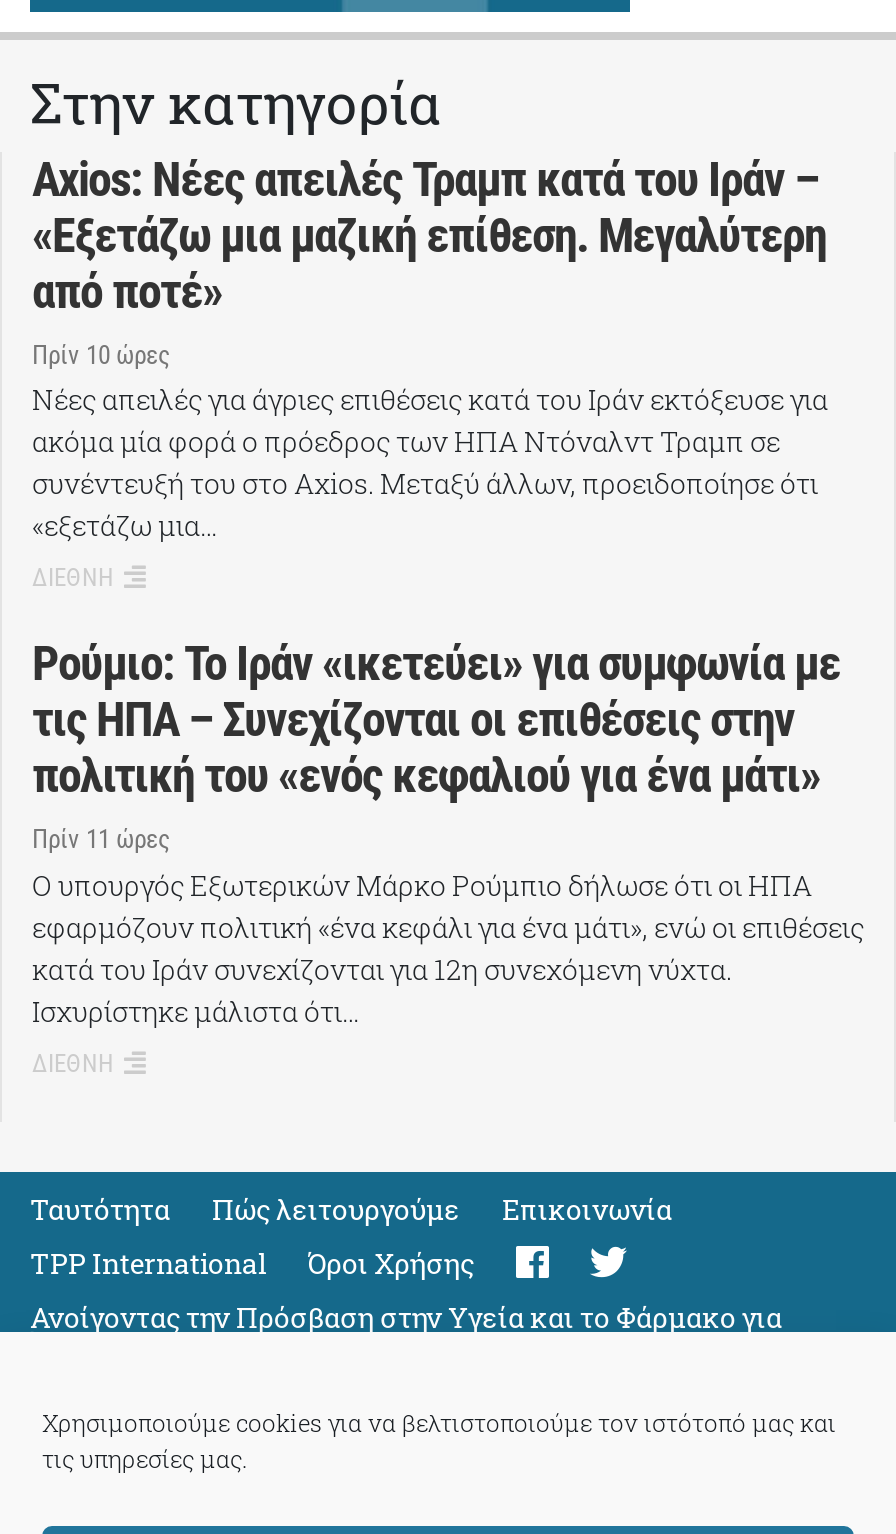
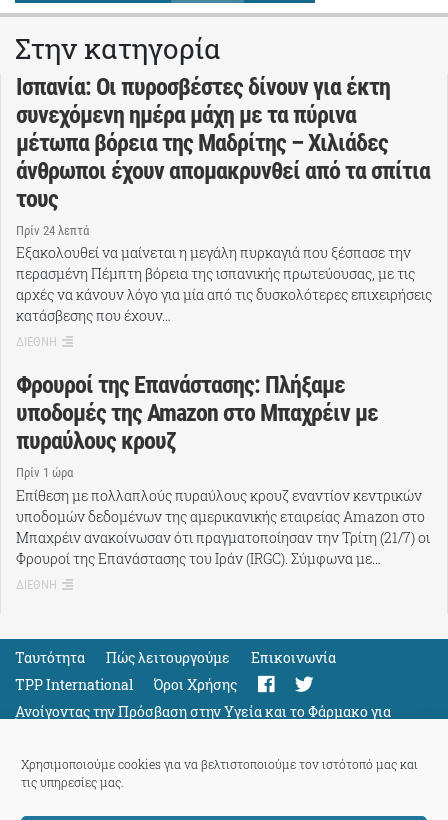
[32,151,828,544] Axios: Νέες απειλές Τραμπ κατά του Ιράν – | «Εξετάζω μια μαζική επίθεση. Μεγαλύτερη | από ποτέ» | Πρίν 10 ώρες | Νέες απειλές για άγριες επιθέσεις κατά του Ιράν εκτόξευσε για | ακόμα μία φορά ο πρόεδρος των ΗΠΑ Ντόναλντ Τραμπ σε | συνέντευξή του στο Axios. Μεταξύ άλλων, προειδοποίησε ότι | «εξετάζω μια… -> [16,73,432,325] Ισπανία: Οι πυροσβέστες δίνουν για έκτη | συνεχόμενη ημέρα μάχη με τα πύρινα | μέτωπα βόρεια της Μαδρίτης – Χιλιάδες | άνθρωποι έχουν απομακρυνθεί από τα σπίτια | τους | Πρίν 24 λεπτά | Εξακολουθεί να μαίνεται η μεγάλη πυρκαγιά που ξέσπασε την | περασμένη Πέμπτη βόρεια της ισπανικής πρωτεύουσας, με τις | αρχές να κάνουν λόγο για μία από τις δυσκολότερες επιχειρήσεις | κατάσβεσης που έχουν…
[32,636,864,1029] Ρούμιο: Το Ιράν «ικετεύει» για συμφωνία με | τις ΗΠΑ – Συνεχίζονται οι επιθέσεις στην | πολιτική του «ενός κεφαλιού για ένα μάτι» | Πρίν 11 ώρες | Ο υπουργός Εξωτερικών Μάρκο Ρούμπιο δήλωσε ότι οι ΗΠΑ | εφαρμόζουν πολιτική «ένα κεφάλι για ένα μάτι», ενώ οι επιθέσεις | κατά του Ιράν συνεχίζονται για 12η συνεχόμενη νύχτα. | Ισχυρίστηκε μάλιστα ότι… -> [16,371,430,567] Φρουροί της Επανάστασης: Πλήξαμε | υποδομές της Amazon στο Μπαχρέιν με | πυραύλους κρουζ | Πρίν 1 ώρα | Επίθεση με πολλαπλούς πυραύλους κρουζ εναντίον κεντρικών | υποδομών δεδομένων της αμερικανικής εταιρείας Amazon στο | Μπαχρέιν ανακοίνωσαν ότι πραγματοποίησαν την Τρίτη (21/7) οι | Φρουροί της Επανάστασης του Ιράν (IRGC). Σύμφωνα με…

